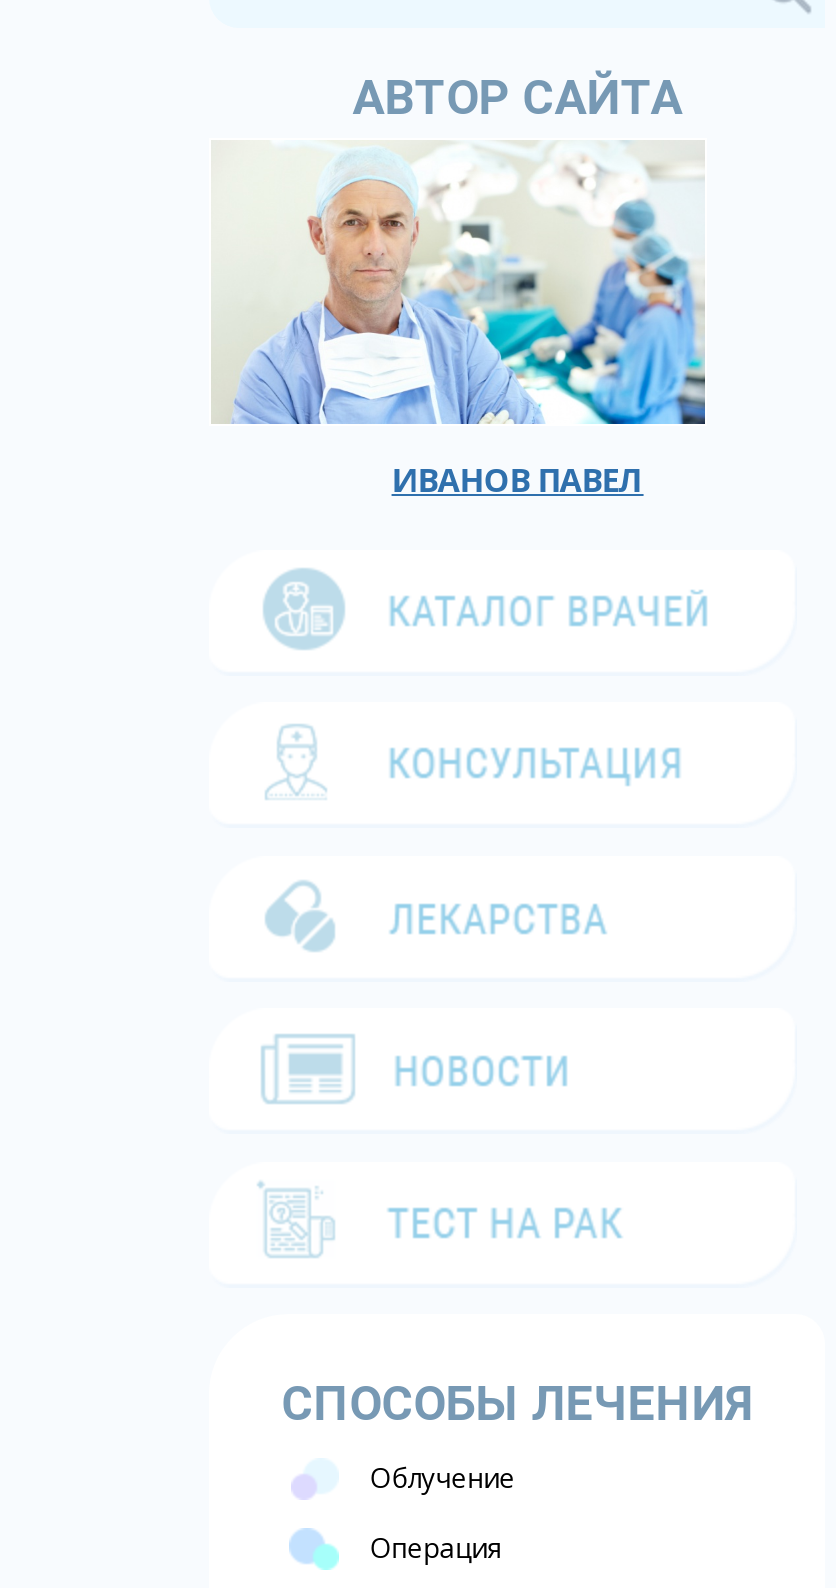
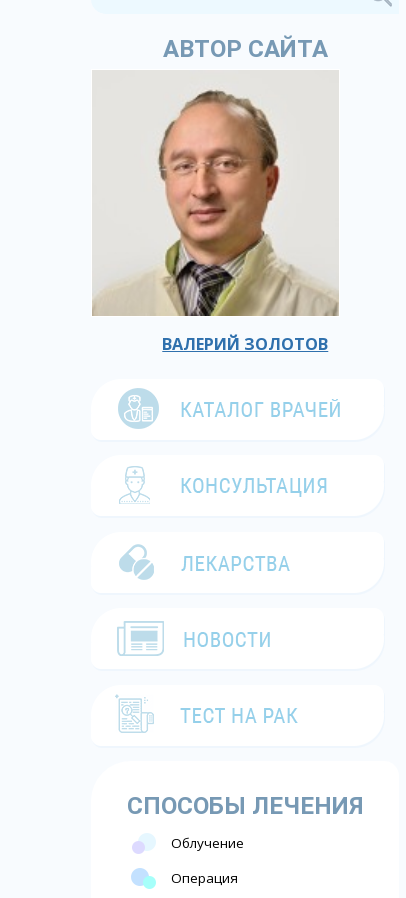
[217,142,707,503] [image] | ИВАНОВ ПАВЕЛ -> [92,71,339,355] [image] | ВАЛЕРИЙ ЗОЛОТОВ

